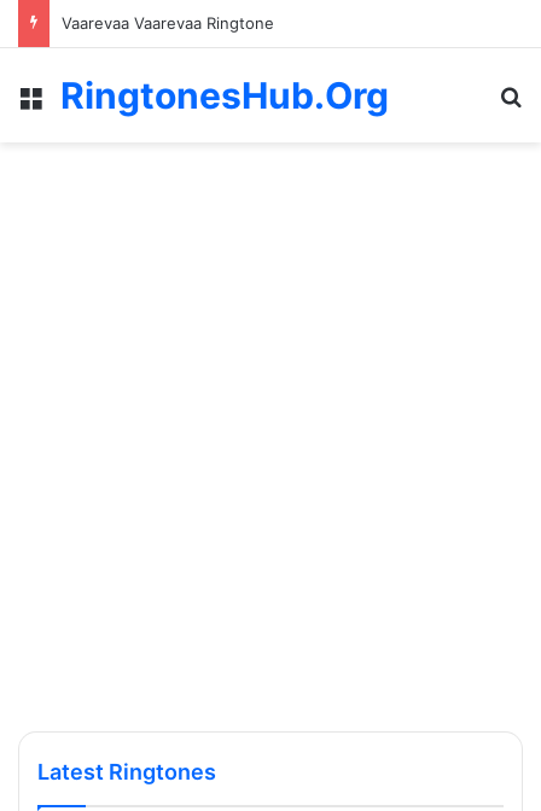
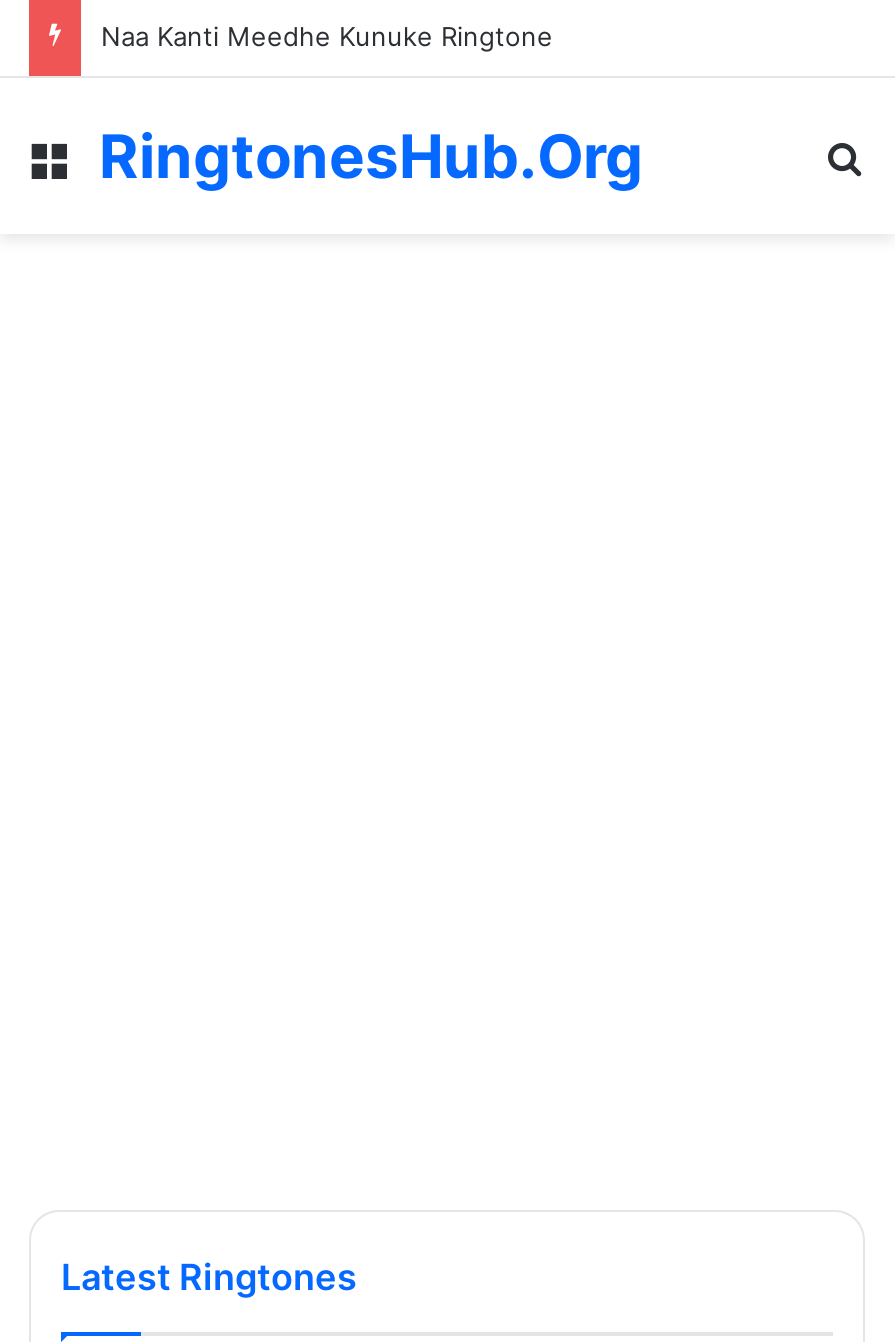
[62,13,274,33] Vaarevaa Vaarevaa Ringtone -> [101,20,553,52] Naa Kanti Meedhe Kunuke Ringtone

